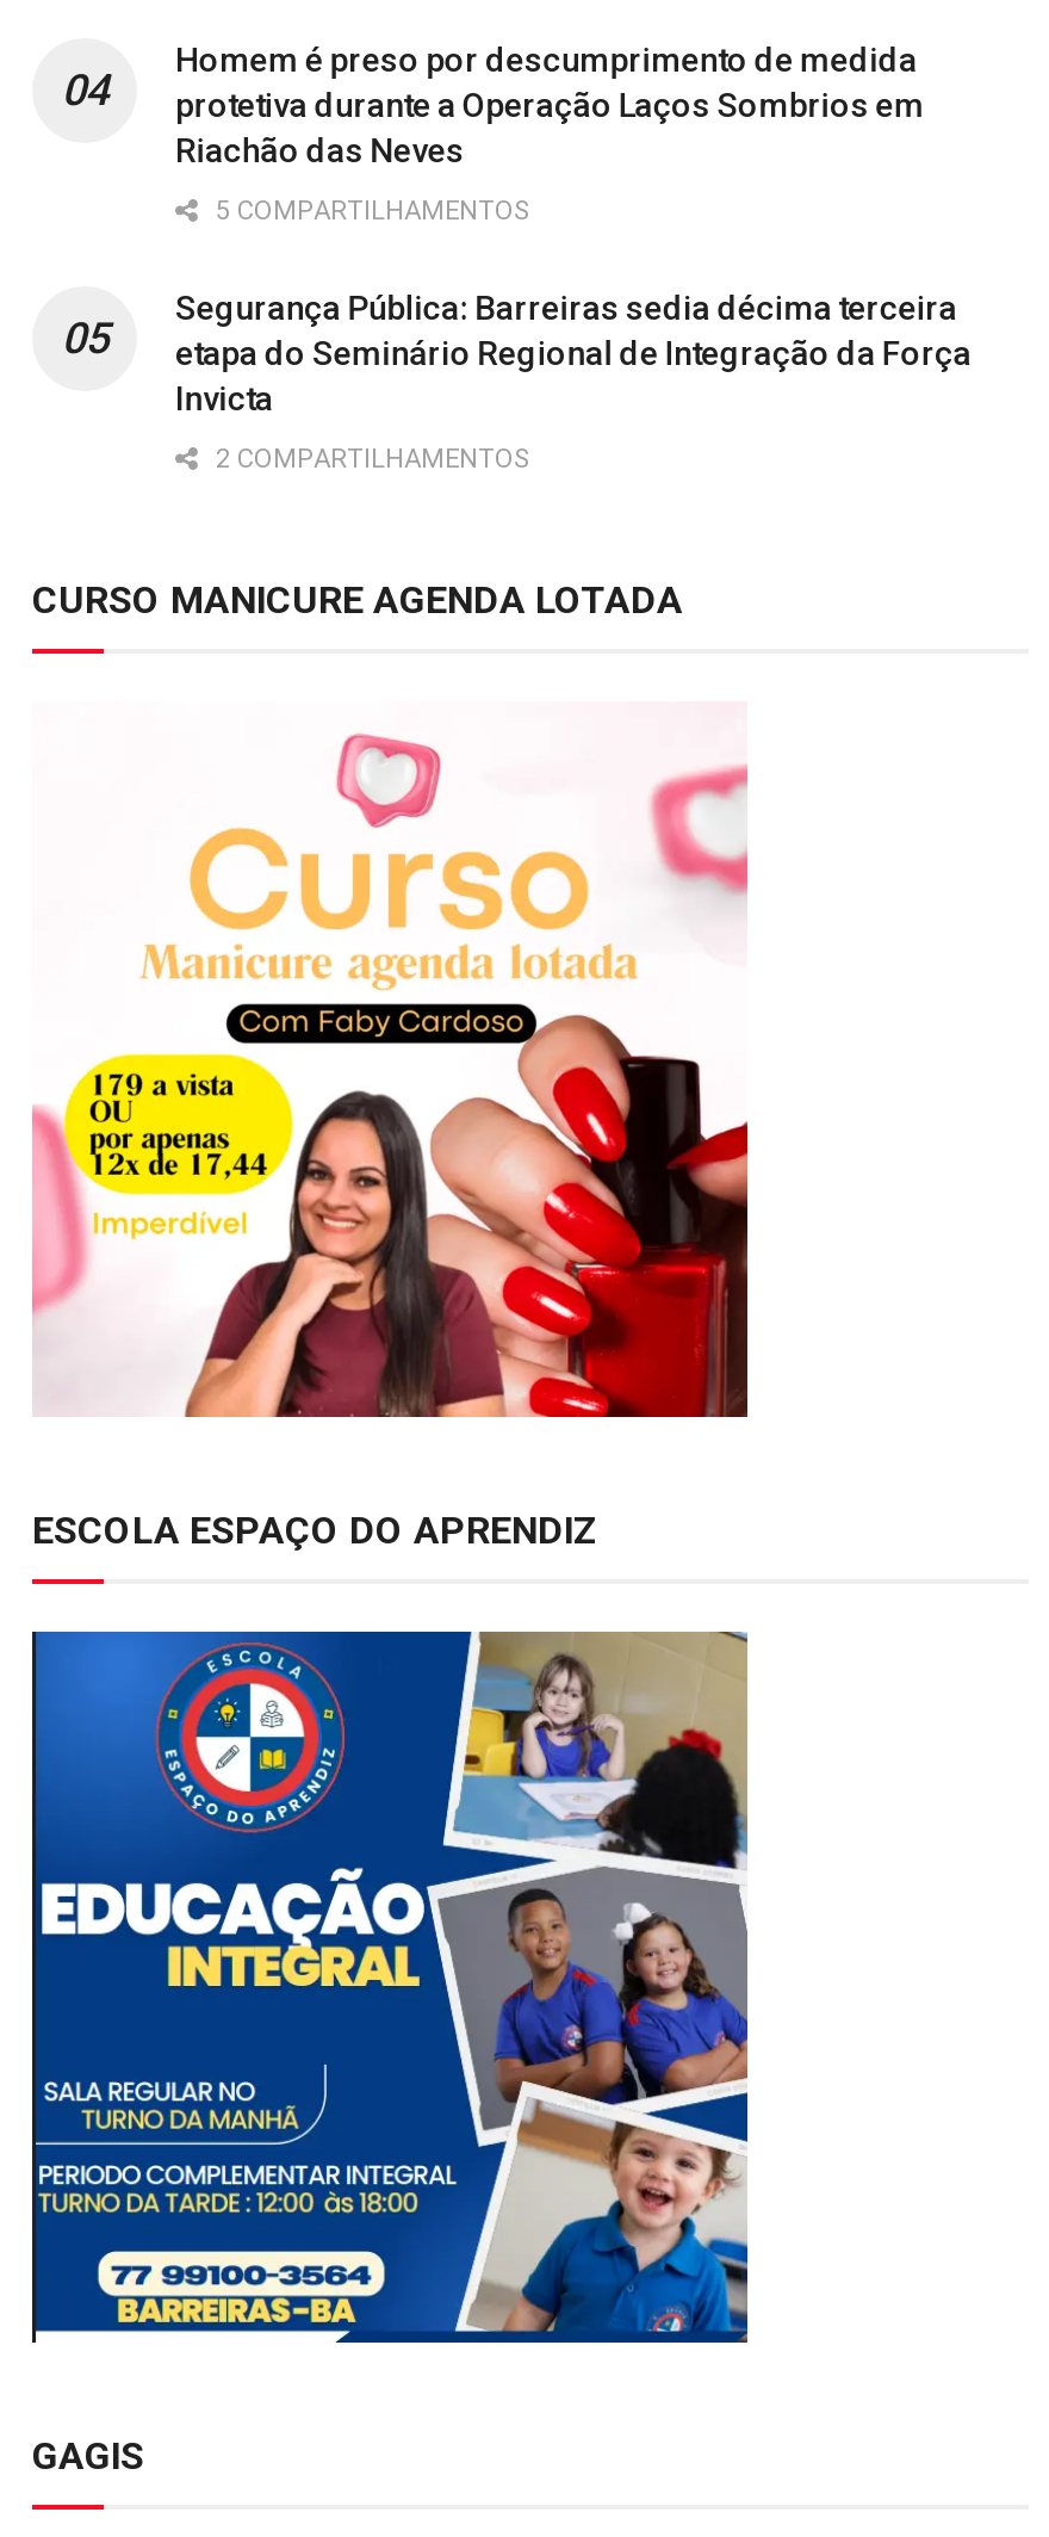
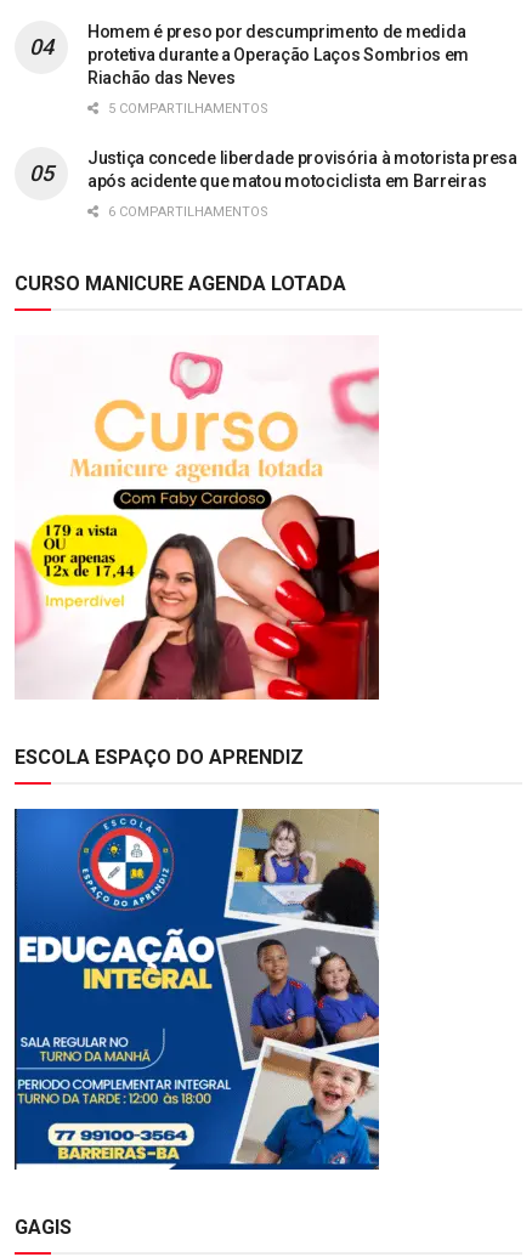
[175,290,972,418] Segurança Pública: Barreiras sedia décima terceira | etapa do Seminário Regional de Integração da Força | Invicta -> [87,149,517,191] Justiça concede liberdade provisória à motorista presa | após acidente que matou motociclista em Barreiras
[209,445,530,476] 2 COMPARTILHAMENTOS -> [104,205,268,220] 6 COMPARTILHAMENTOS

